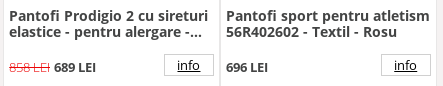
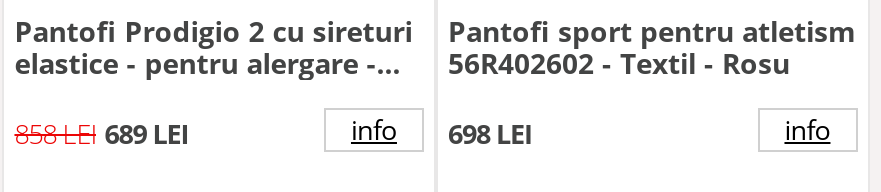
[177,56,268,76] info 696 LEI -> [351,112,532,152] info 698 LEI

